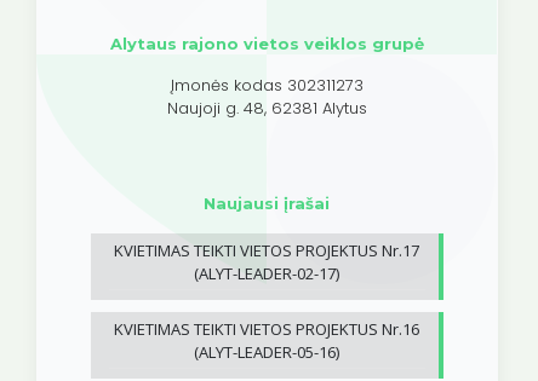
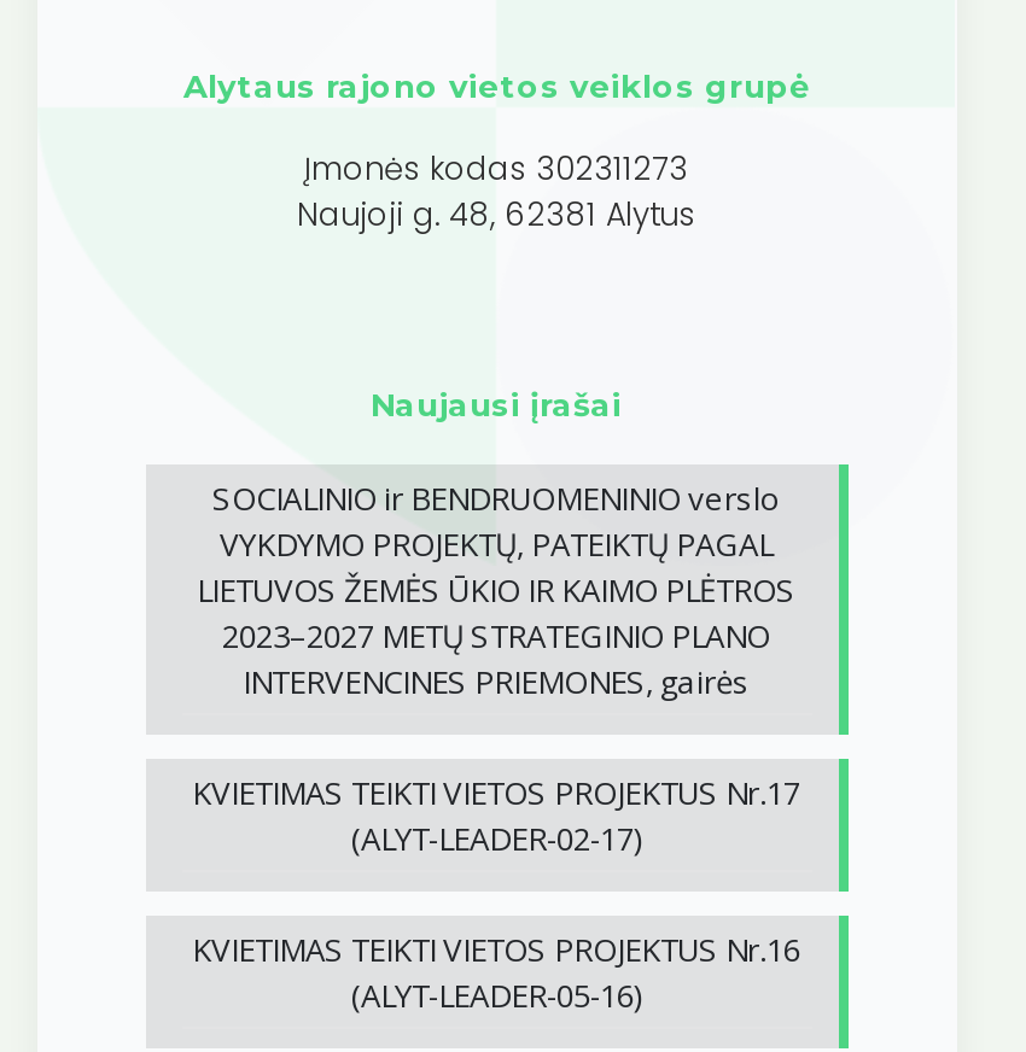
none -> [197,477,795,704] SOCIALINIO ir BENDRUOMENINIO verslo | VYKDYMO PROJEKTŲ, PATEIKTŲ PAGAL | LIETUVOS ŽEMĖS ŪKIO IR KAIMO PLĖTROS | 2023–2027 METŲ STRATEGINIO PLANO | INTERVENCINES PRIEMONES, gairės

